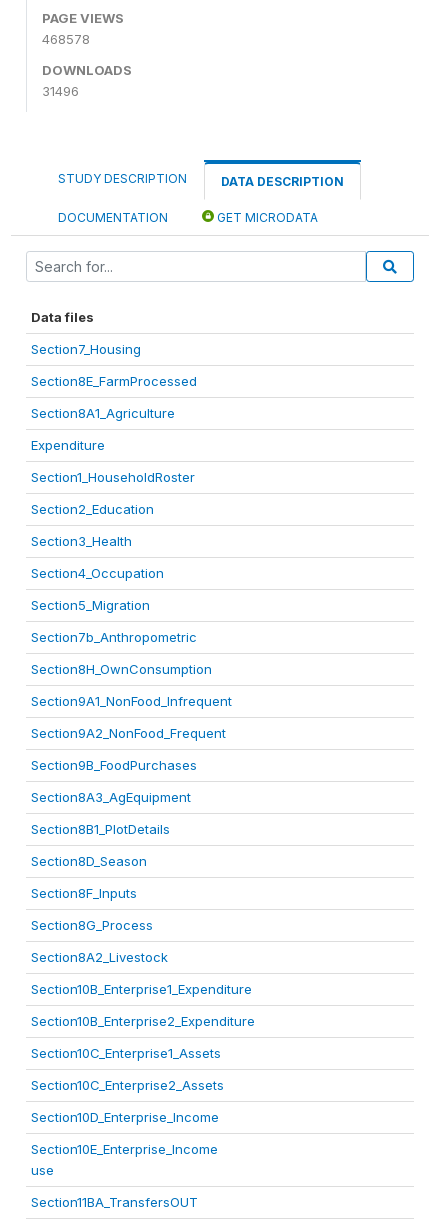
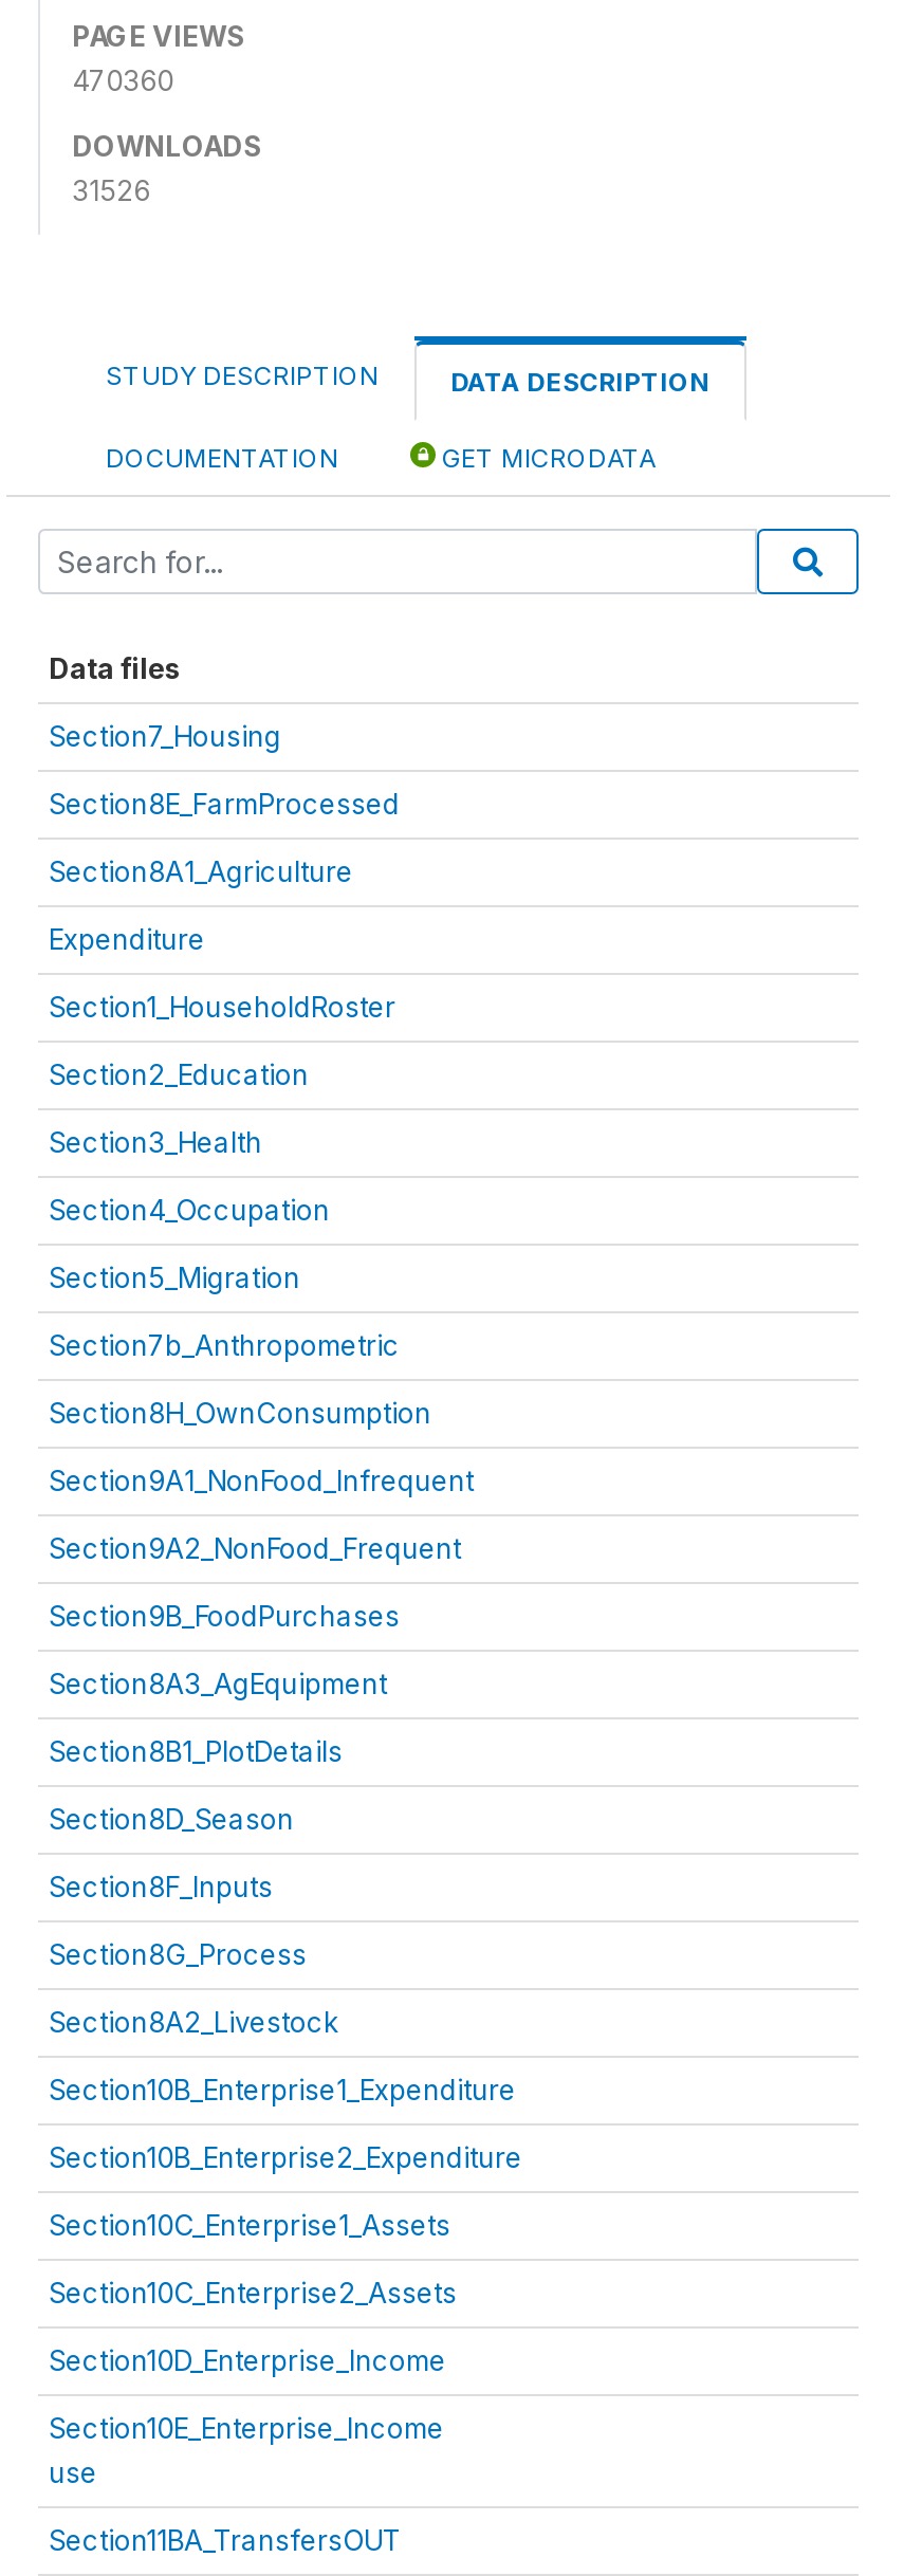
[42,30,90,46] 468578 -> [72,62,173,96] 470360
[42,82,79,98] 31496 -> [72,172,150,206] 31526

